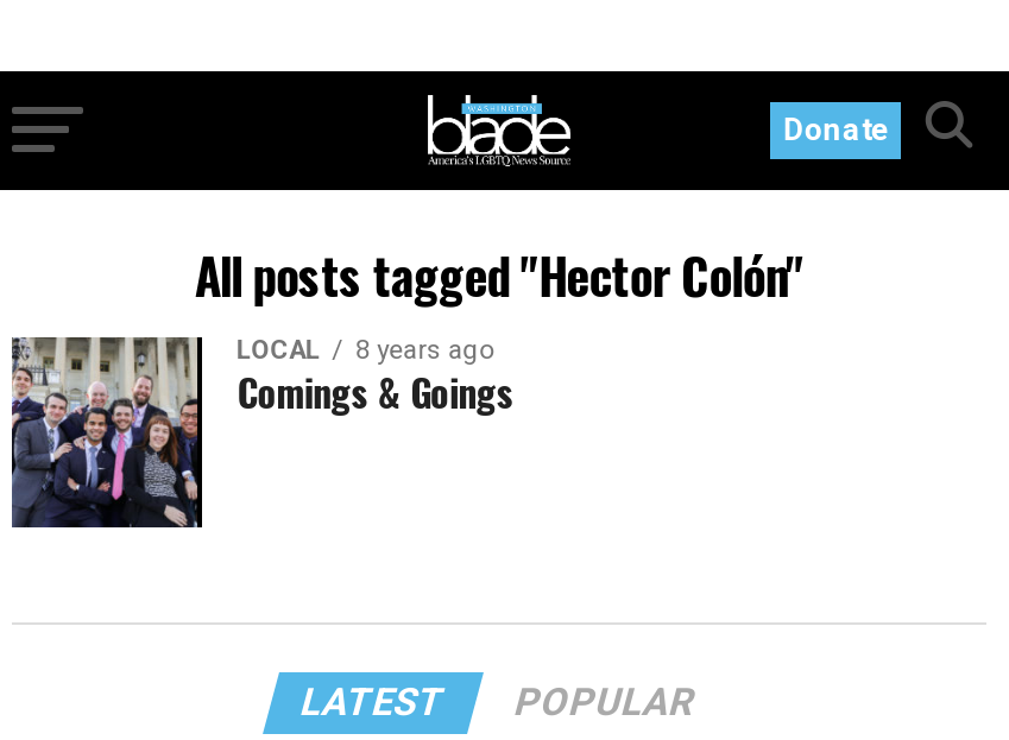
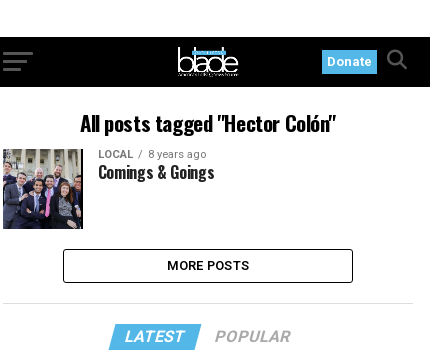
none -> [167,258,249,273] MORE POSTS

